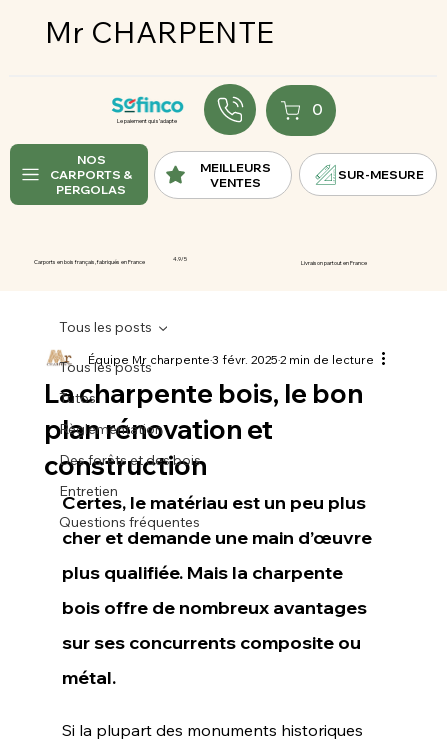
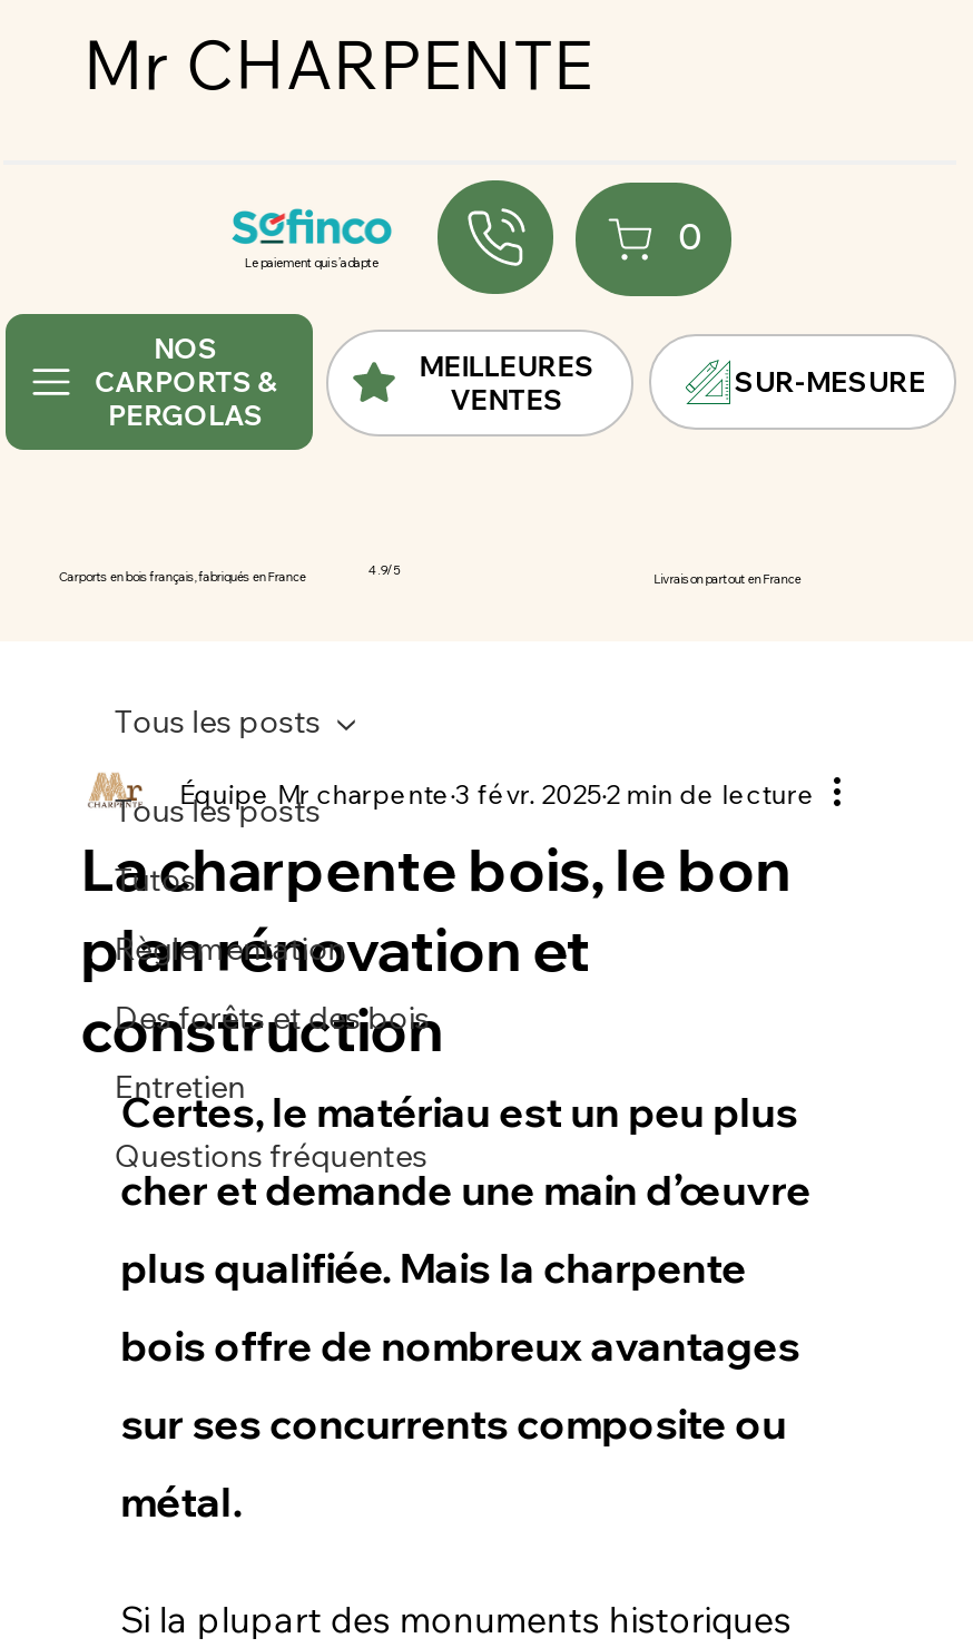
[200,160,271,175] MEILLEURS -> [419,350,595,383] MEILLEURES

